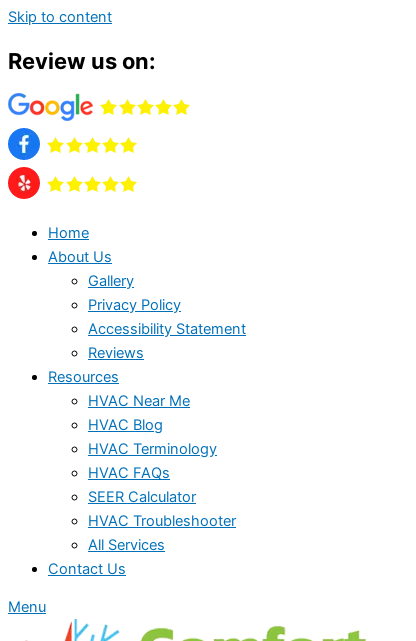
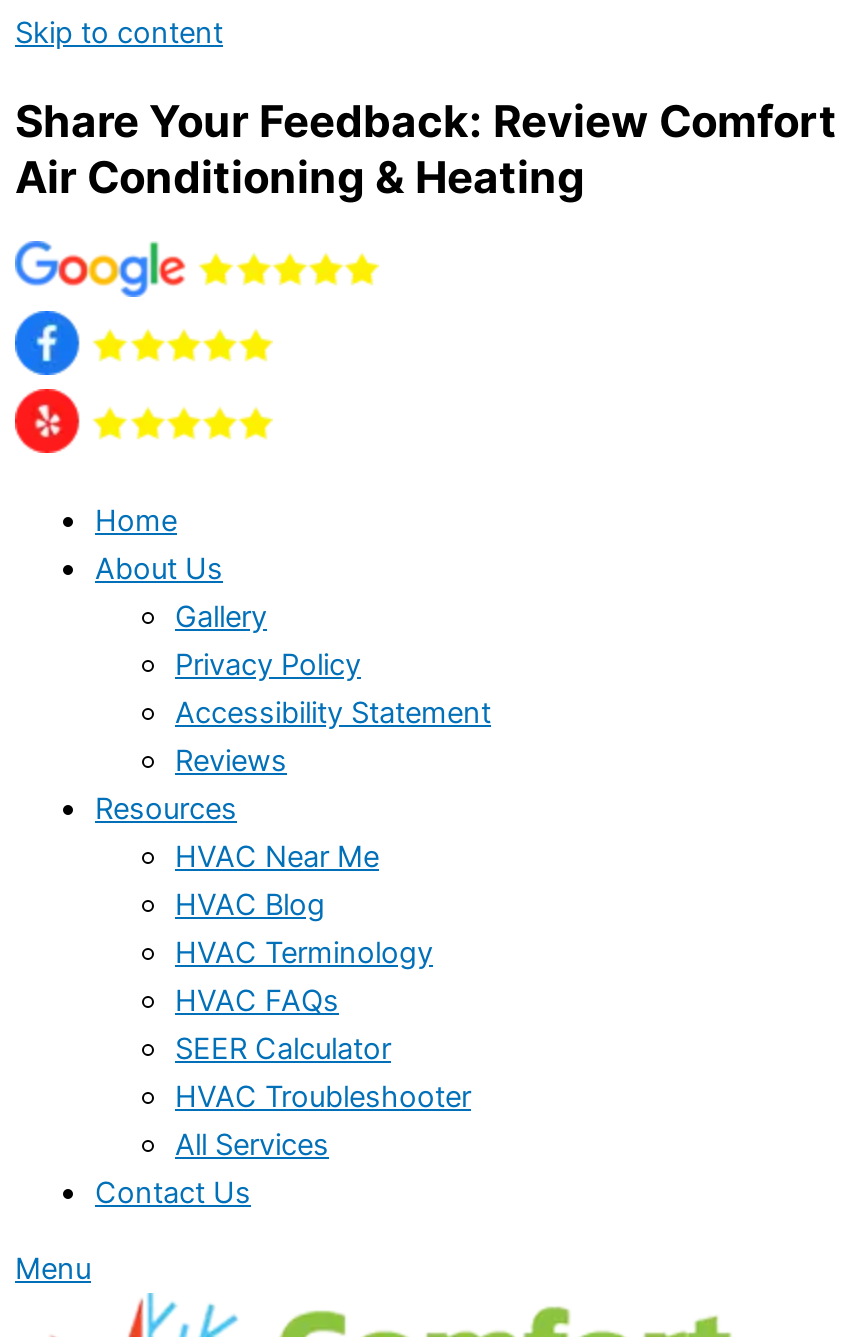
[8,48,156,74] Review us on: -> [15,95,837,203] Share Your Feedback: Review Comfort | Air Conditioning & Heating

